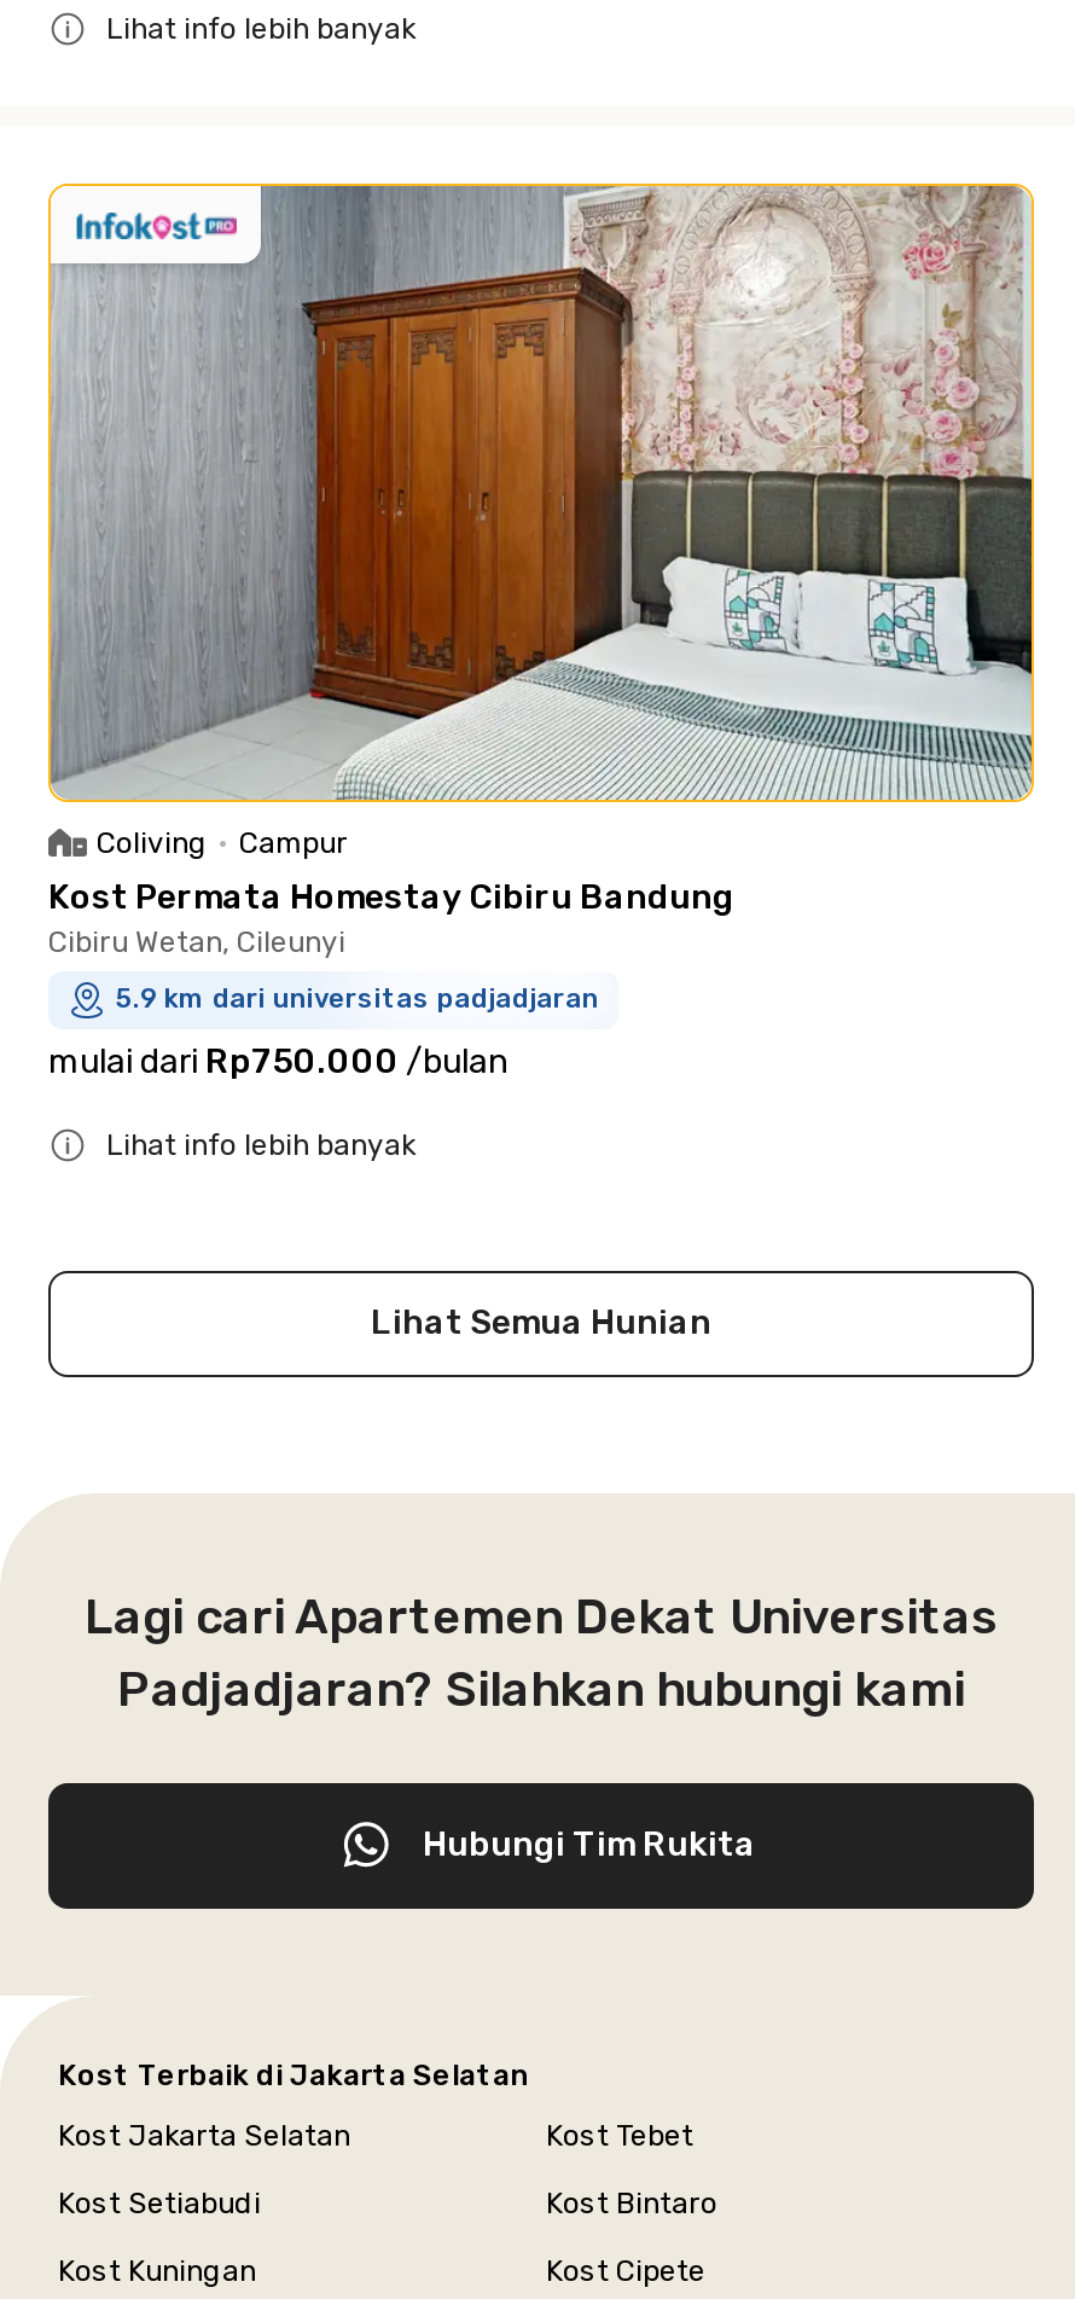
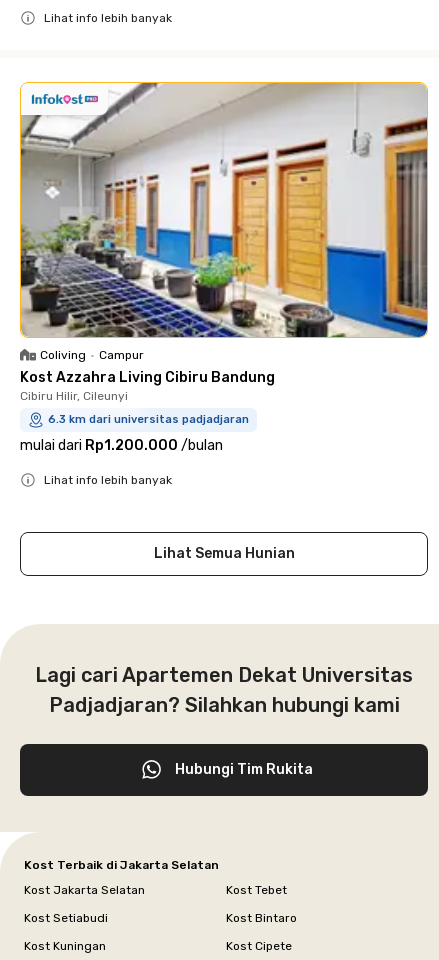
[48,184,1034,918] [image] | Kost Permata Homestay Cibiru Bandung -> [20,82,428,386] [image] | Kost Azzahra Living Cibiru Bandung
[48,925,345,959] Cibiru Wetan, Cileunyi -> [20,389,128,403] Cibiru Hilir, Cileunyi
[116,983,599,1014] 5.9 km dari universitas padjadjaran -> [48,413,249,426] 6.3 km dari universitas padjadjaran
[48,1041,507,1082] mulai dari Rp750.000 /bulan -> [20,437,223,454] mulai dari Rp1.200.000 /bulan

